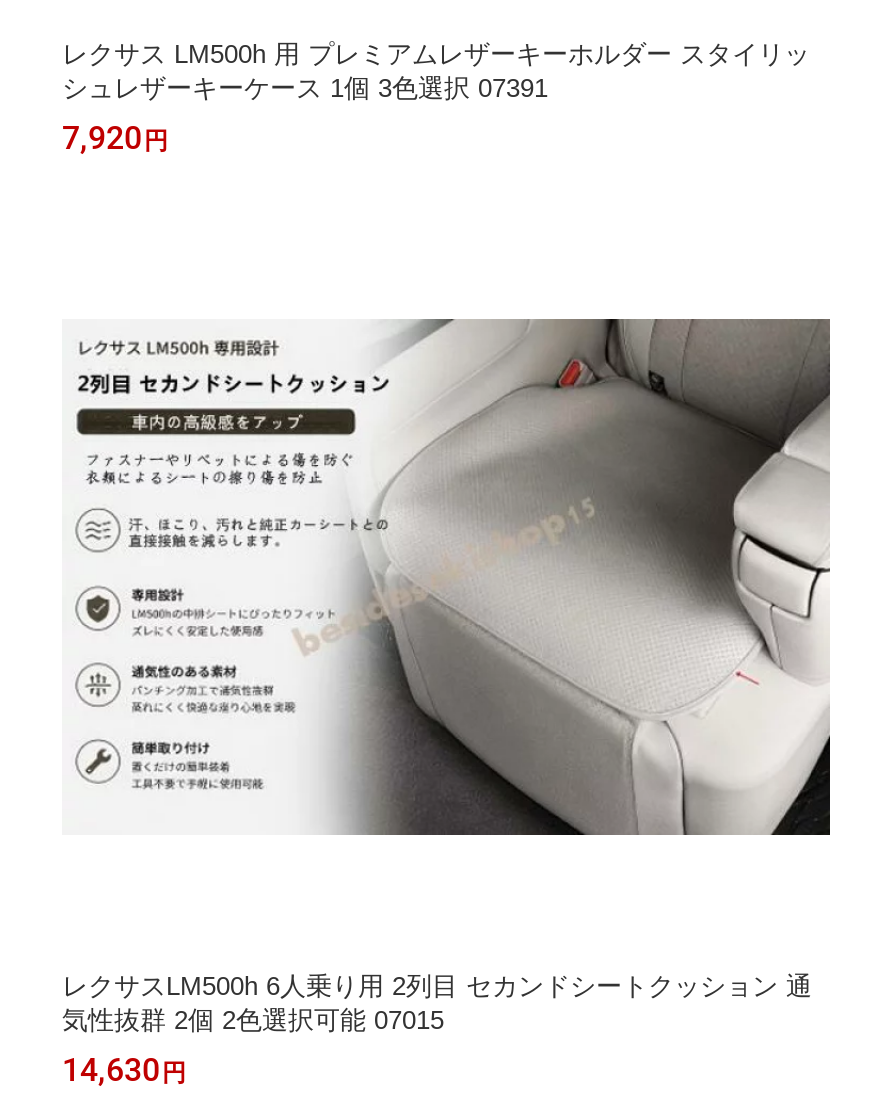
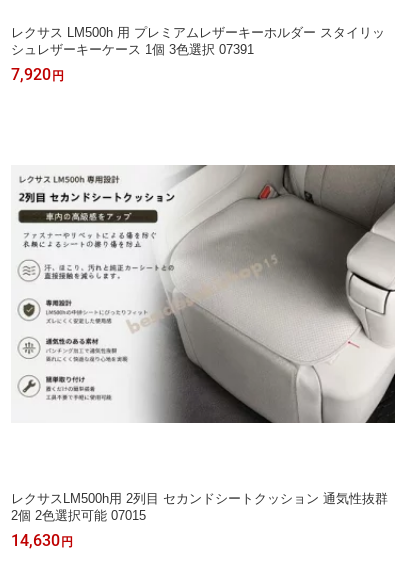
[62,971,812,1035] レクサスLM500h 6人乗り用 2列目 セカンドシートクッション 通 | 気性抜群 2個 2色選択可能 07015 -> [11,491,388,523] レクサスLM500h用 2列目 セカンドシートクッション 通気性抜群 | 2個 2色選択可能 07015

